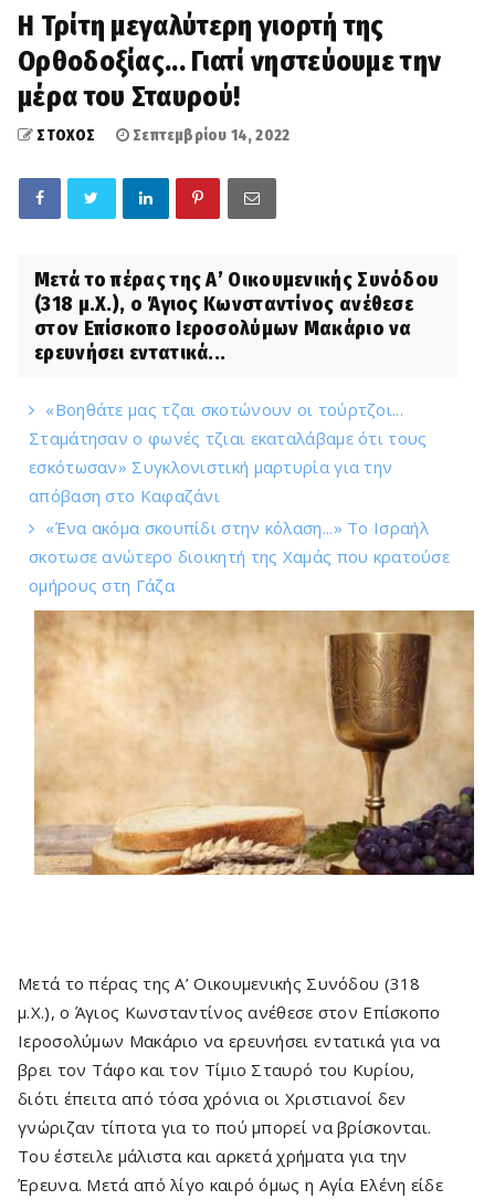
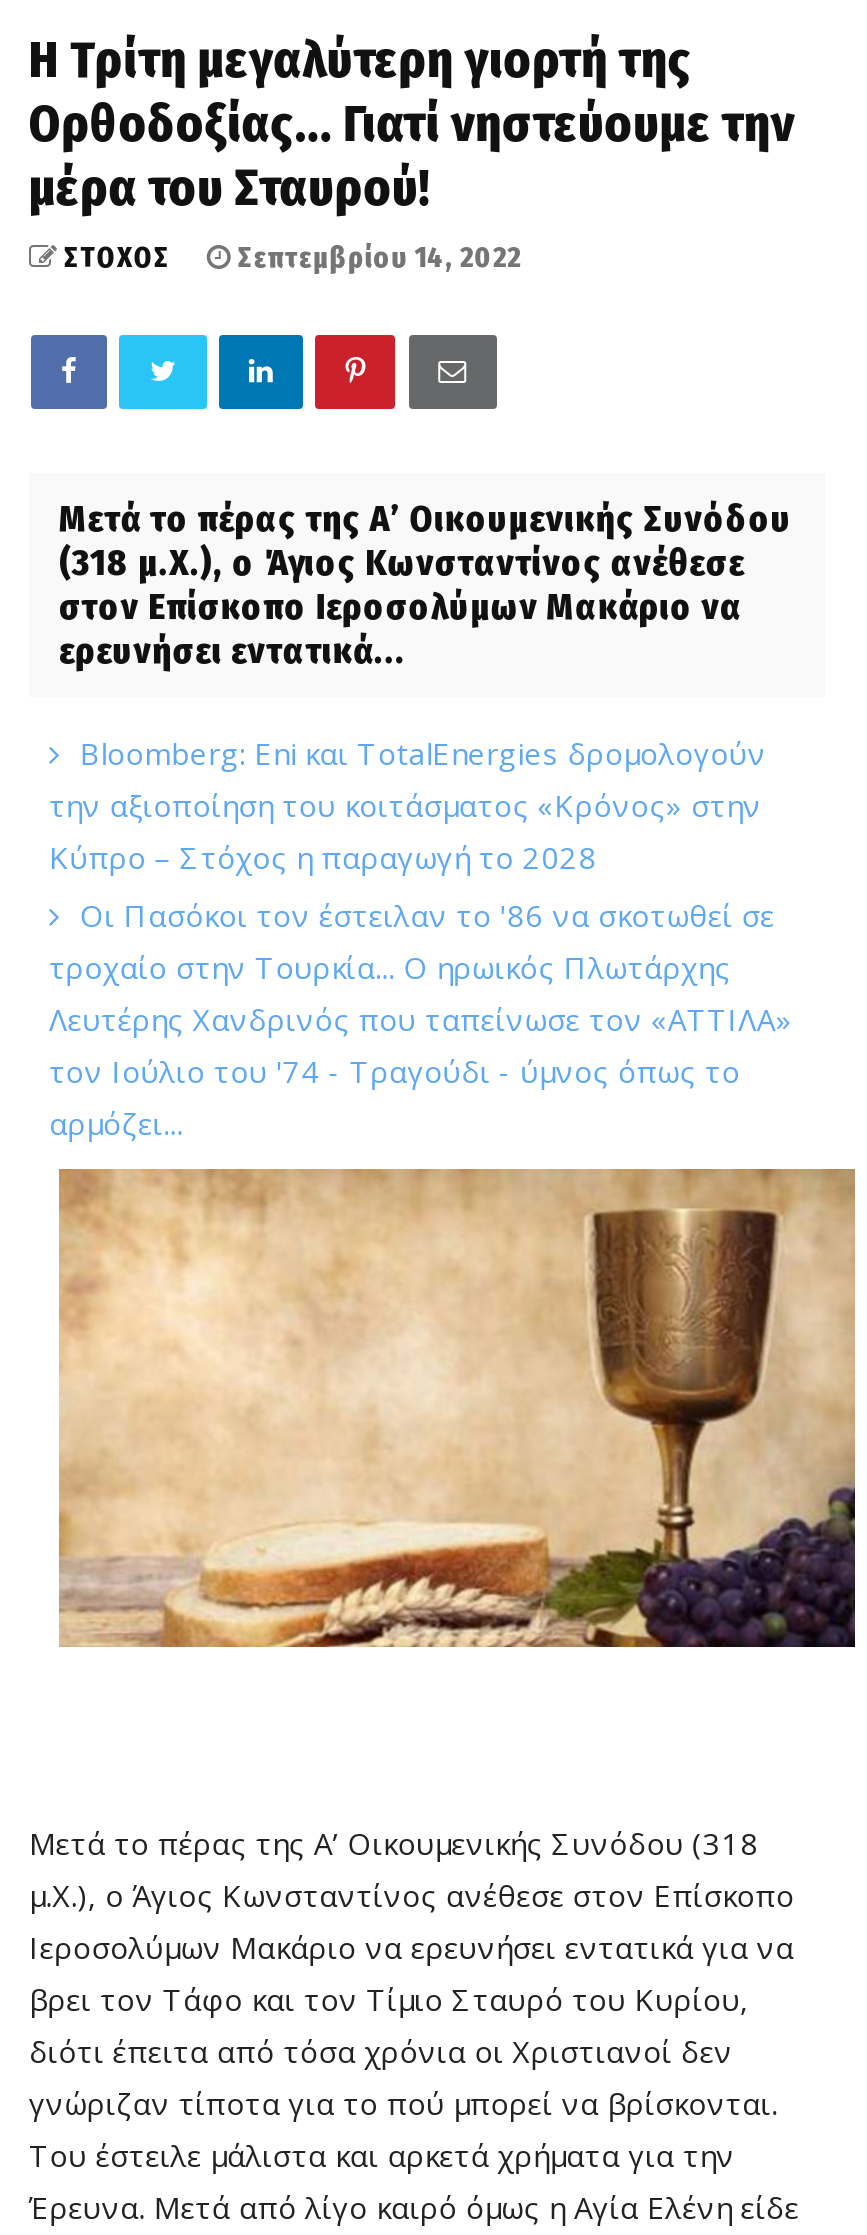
[29,398,450,596] «Βοηθάτε μας τζαι σκοτώνουν οι τούρτζοι... | Σταμάτησαν ο φωνές τζιαι εκαταλάβαμε ότι τους | εσκότωσαν» Συγκλονιστική μαρτυρία για την | απόβαση στο Καφαζάνι | «Ένα ακόμα σκουπίδι στην κόλαση...» Το Ισραήλ | σκοτωσε ανώτερο διοικητή της Χαμάς που κρατούσε | ομήρους στη Γάζα -> [49,733,792,1143] Bloomberg: Eni και TotalEnergies δρομολογούν | την αξιοποίηση του κοιτάσματος «Κρόνος» στην | Κύπρο – Στόχος η παραγωγή το 2028 | Οι Πασόκοι τον έστειλαν το '86 να σκοτωθεί σε | τροχαίο στην Τουρκία... Ο ηρωικός Πλωτάρχης | Λευτέρης Χανδρινός που ταπείνωσε τον «ΑΤΤΙΛΑ» | τον Ιούλιο του '74 - Τραγούδι - ύμνος όπως το | αρμόζει...

